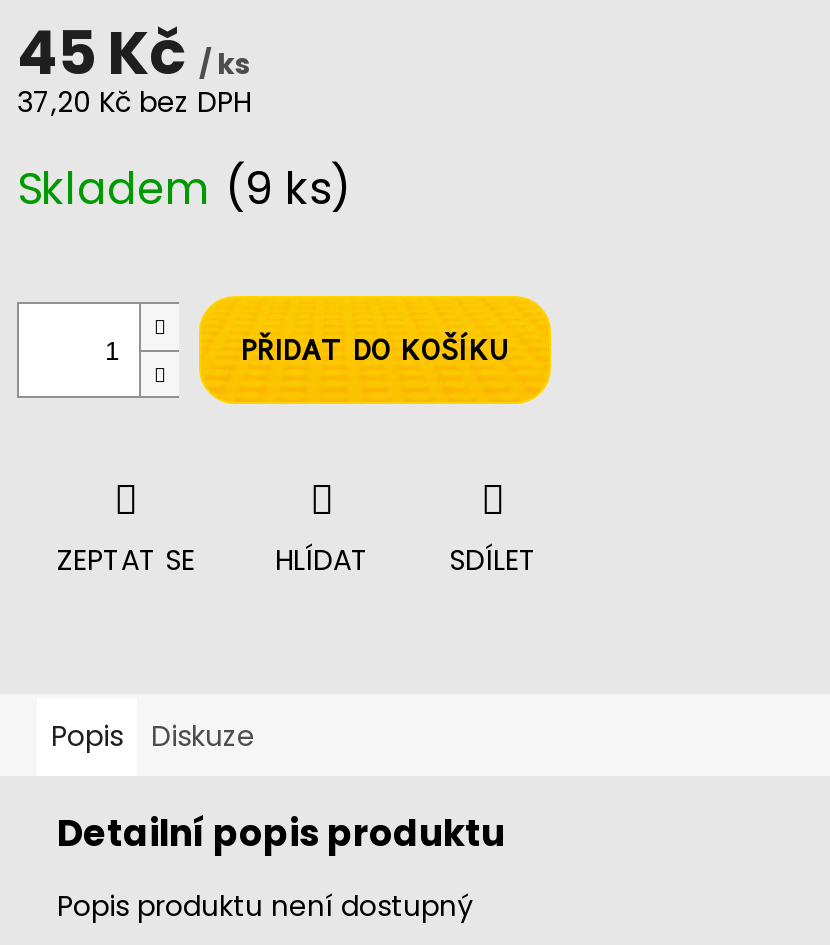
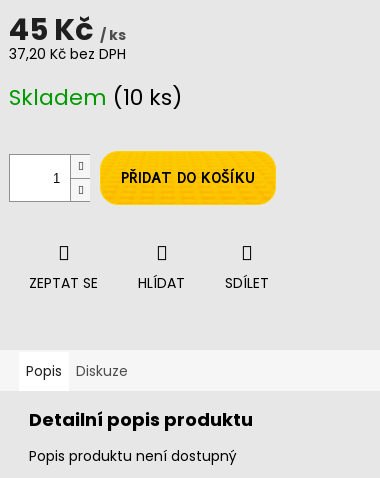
[17,159,351,221] Skladem (9 ks) -> [9,82,182,113] Skladem (10 ks)

